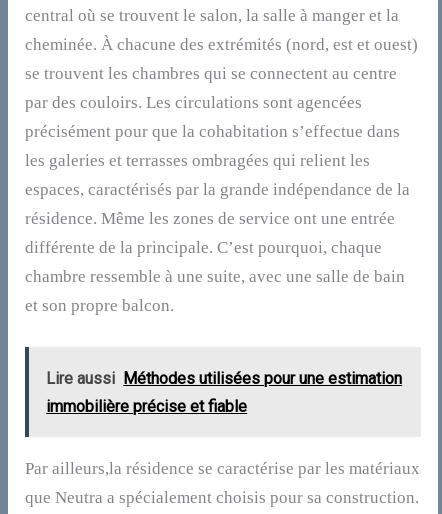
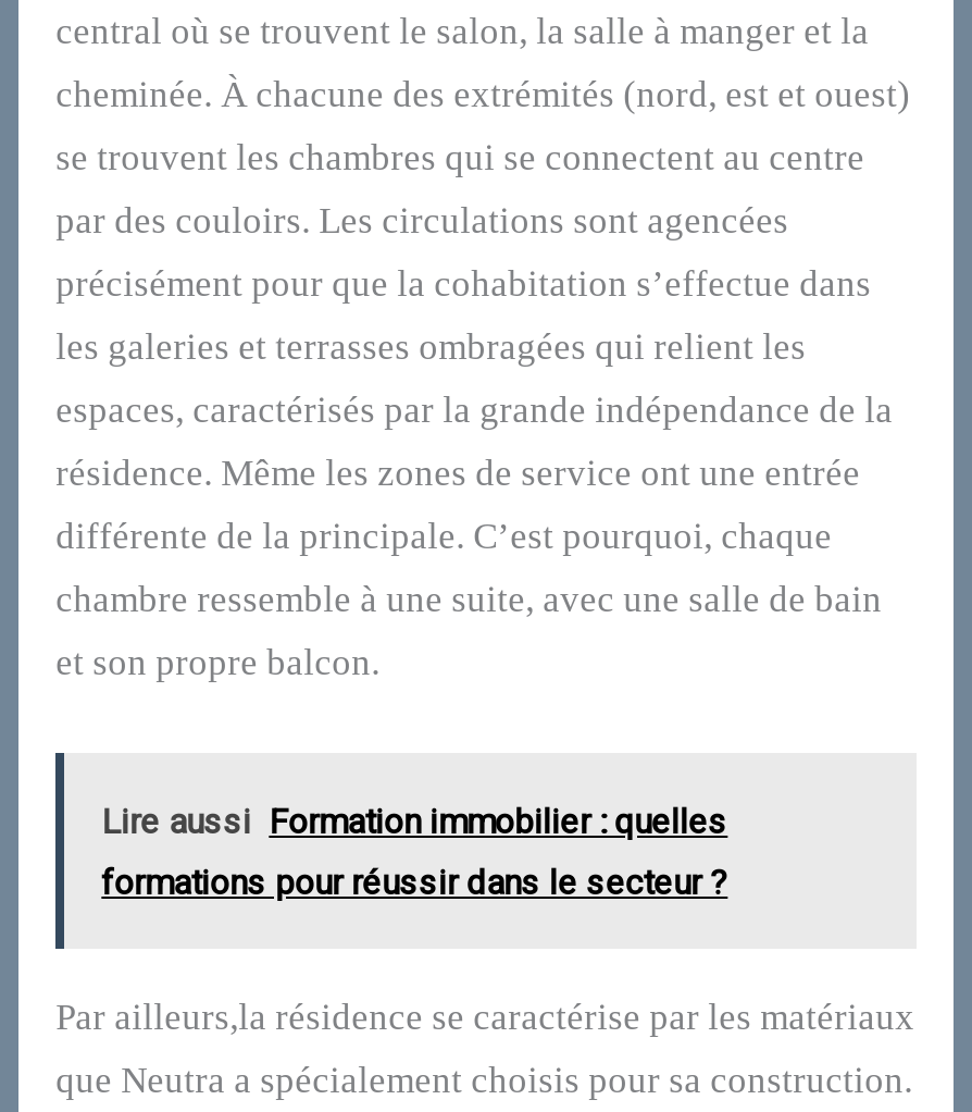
[46,369,402,388] Lire aussi Méthodes utilisées pour une estimation -> [102,801,728,843] Lire aussi Formation immobilier : quelles
[46,397,247,416] immobilière précise et fiable -> [102,862,728,904] formations pour réussir dans le secteur ?

